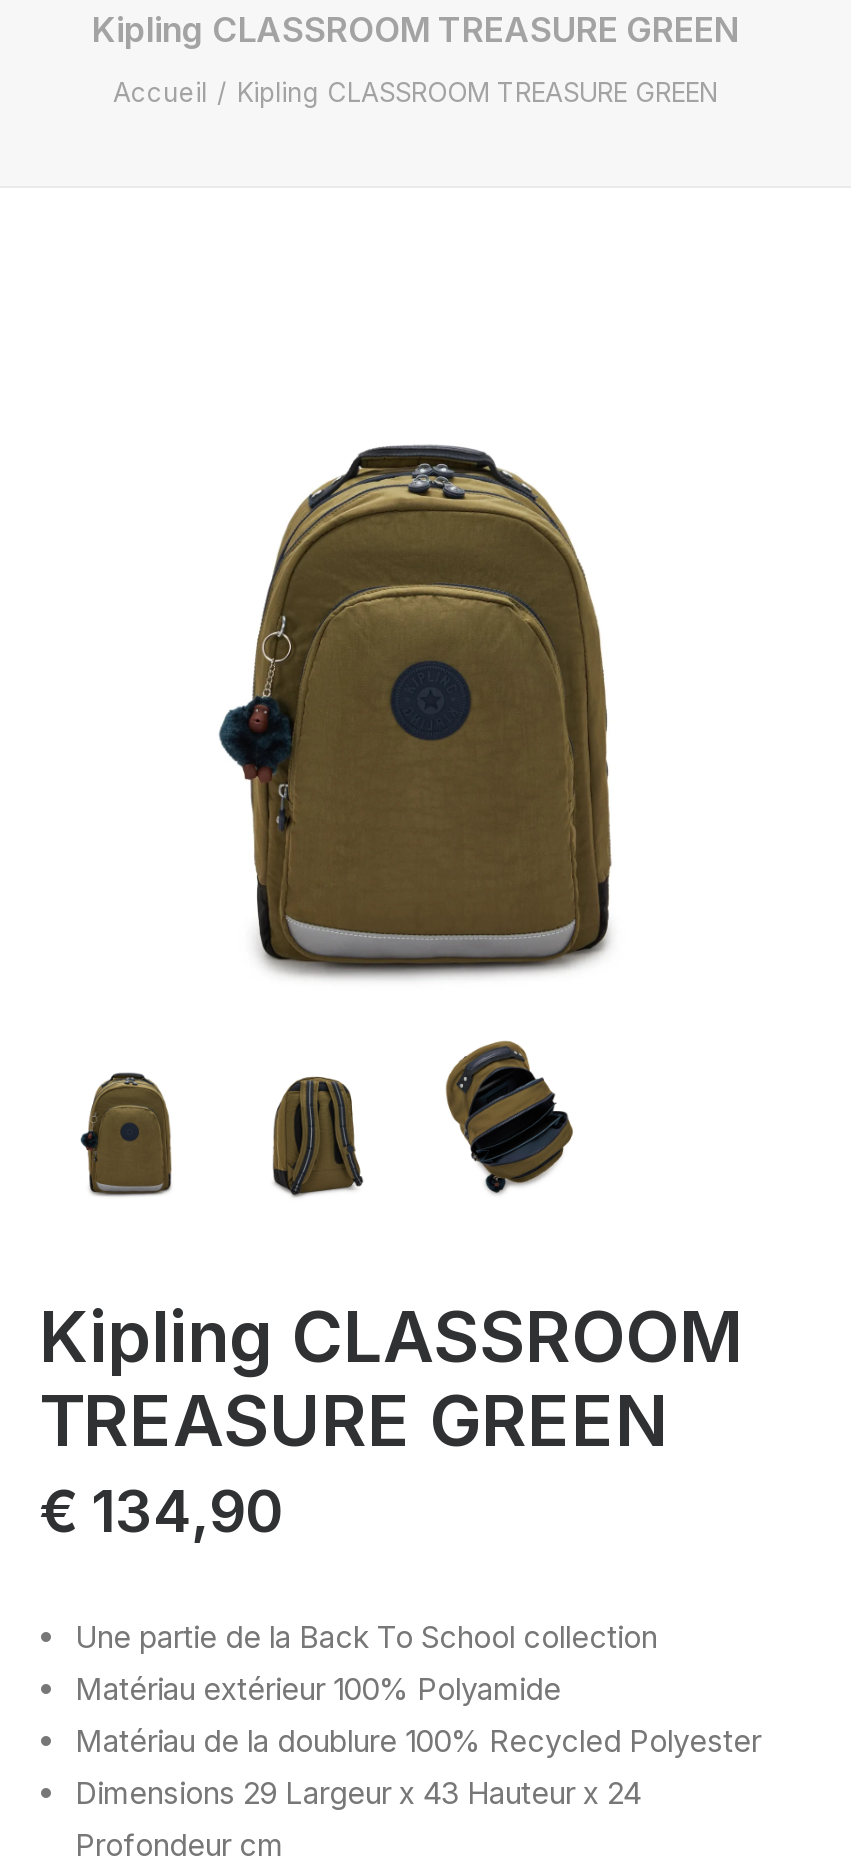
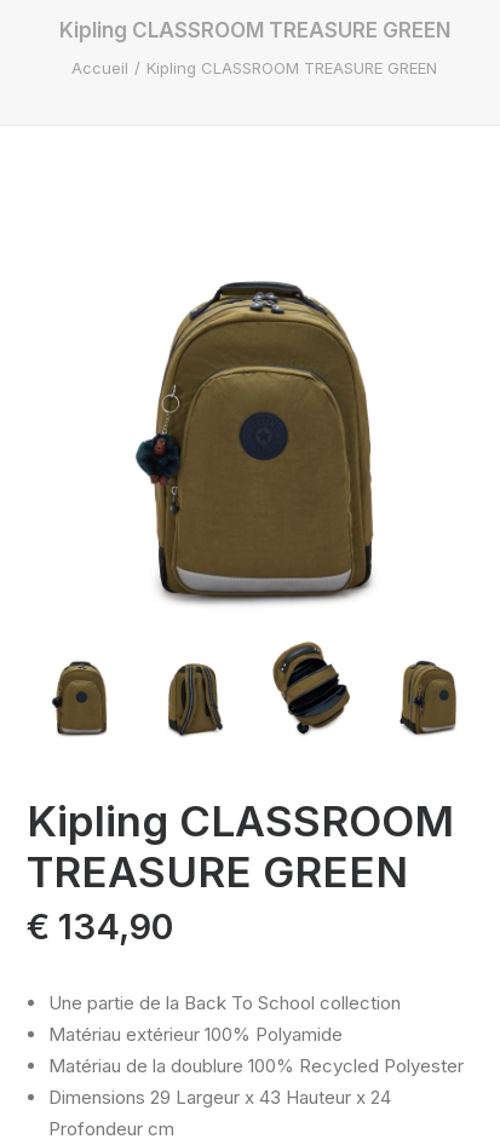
none -> [398,660,458,736] [image]

